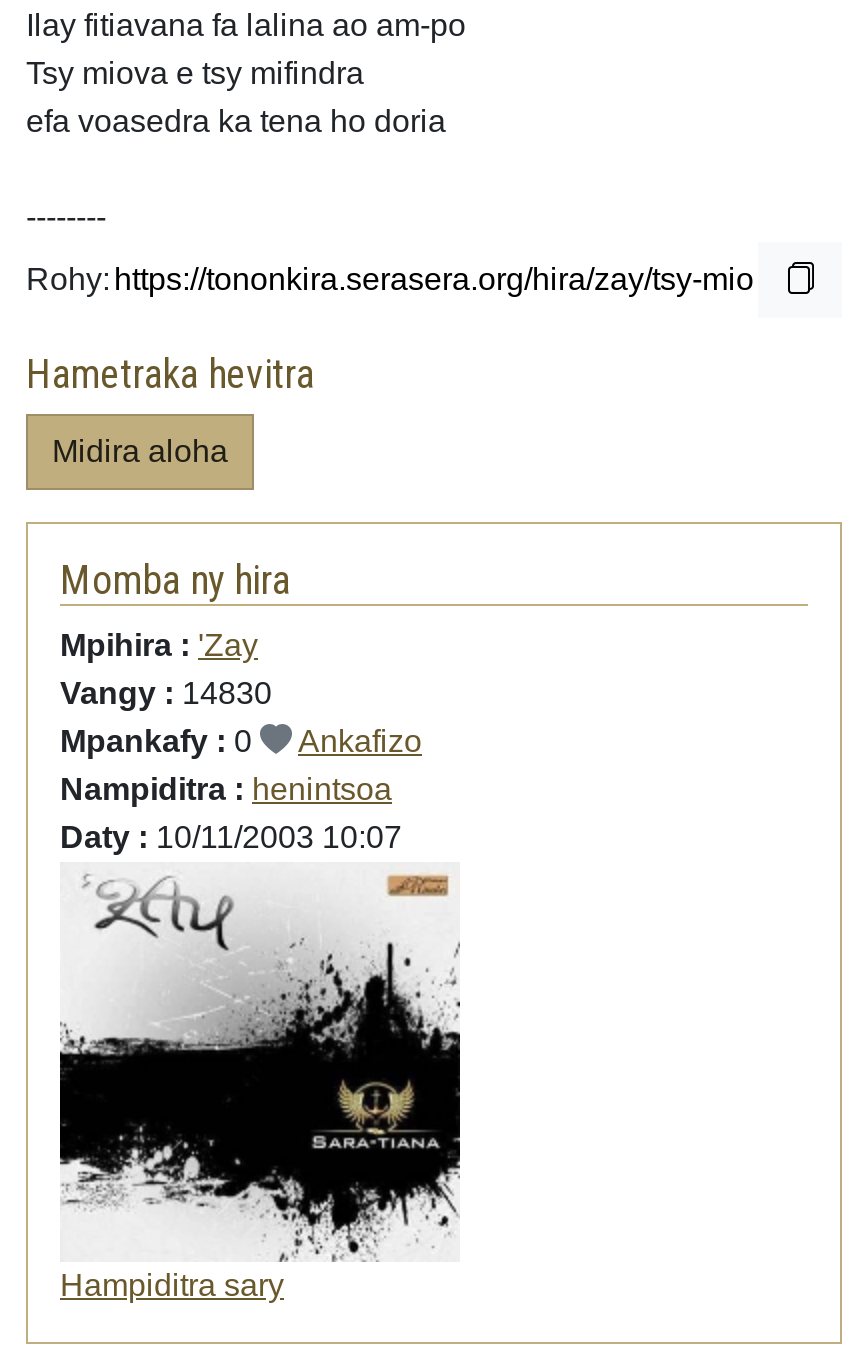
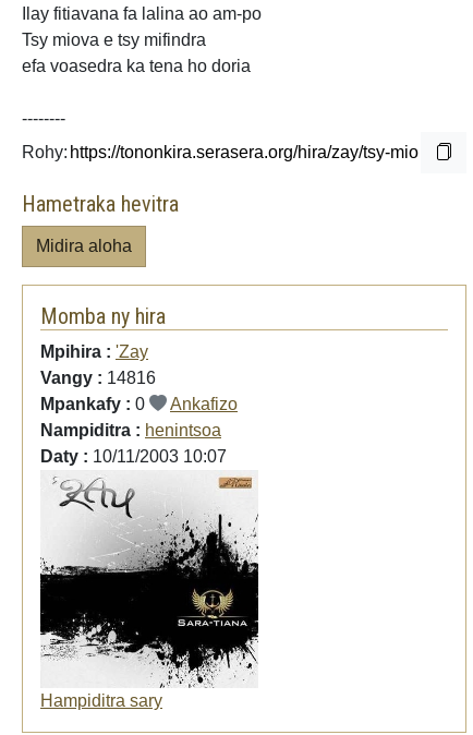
[60,676,272,710] Vangy : 14830 -> [40,368,156,387] Vangy : 14816

